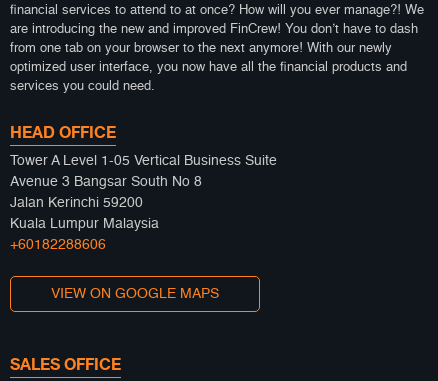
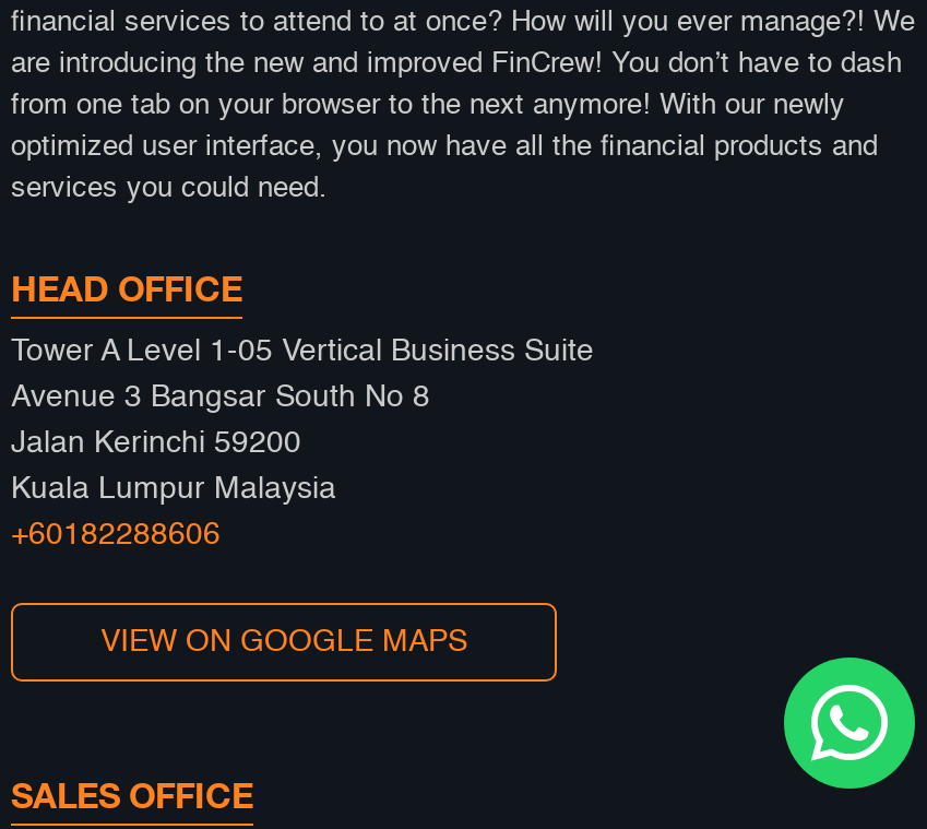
none -> [782,655,917,791] [image]

